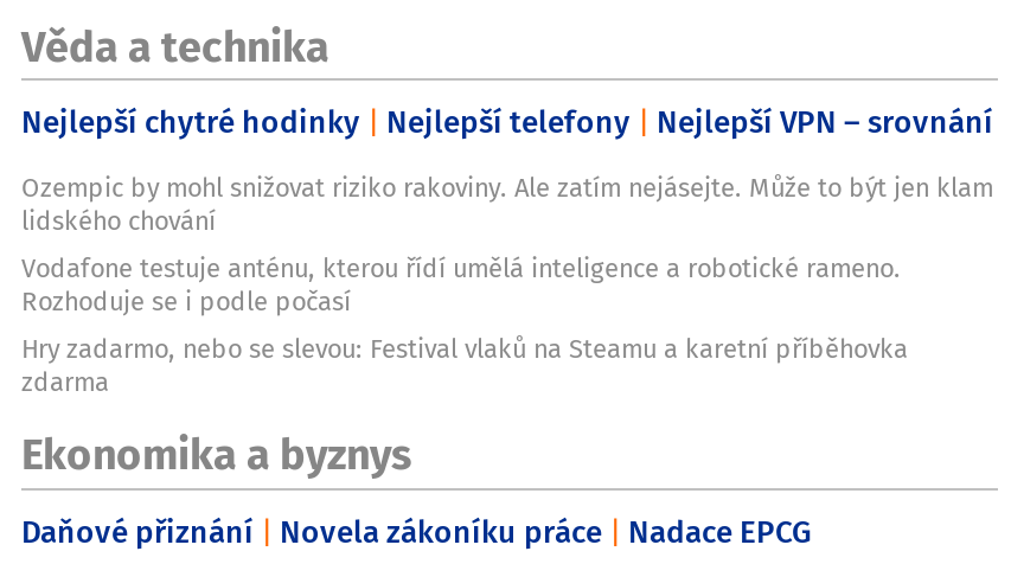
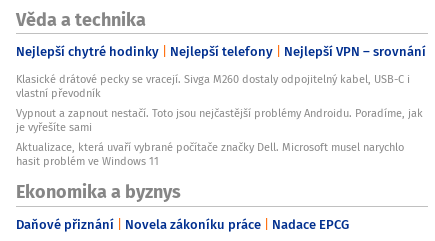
[21,169,993,401] Ozempic by mohl snižovat riziko rakoviny. Ale zatím nejásejte. Může to být jen klam | lidského chování | Vodafone testuje anténu, kterou řídí umělá inteligence a robotické rameno. | Rozhoduje se i podle počasí | Hry zadarmo, nebo se slevou: Festival vlaků na Steamu a karetní příběhovka | zdarma -> [16,71,423,169] Klasické drátové pecky se vracejí. Sivga M260 dostaly odpojitelný kabel, USB-C i | vlastní převodník | Vypnout a zapnout nestačí. Toto jsou nejčastější problémy Androidu. Poradíme, jak | je vyřešíte sami | Aktualizace, která uvaří vybrané počítače značky Dell. Microsoft musel narychlo | hasit problém ve Windows 11

